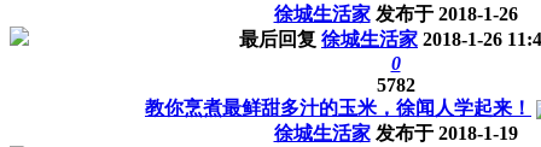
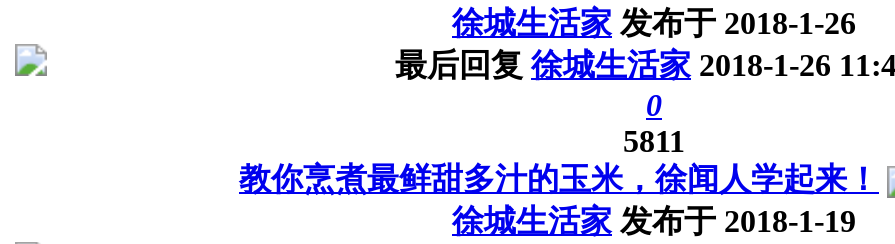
[376,75,415,96] 5782 -> [623,125,685,159] 5811

